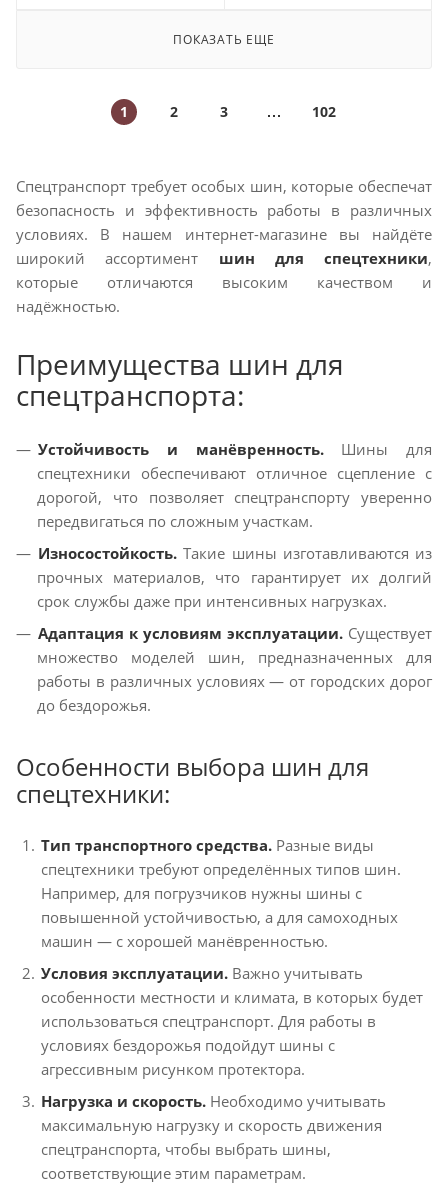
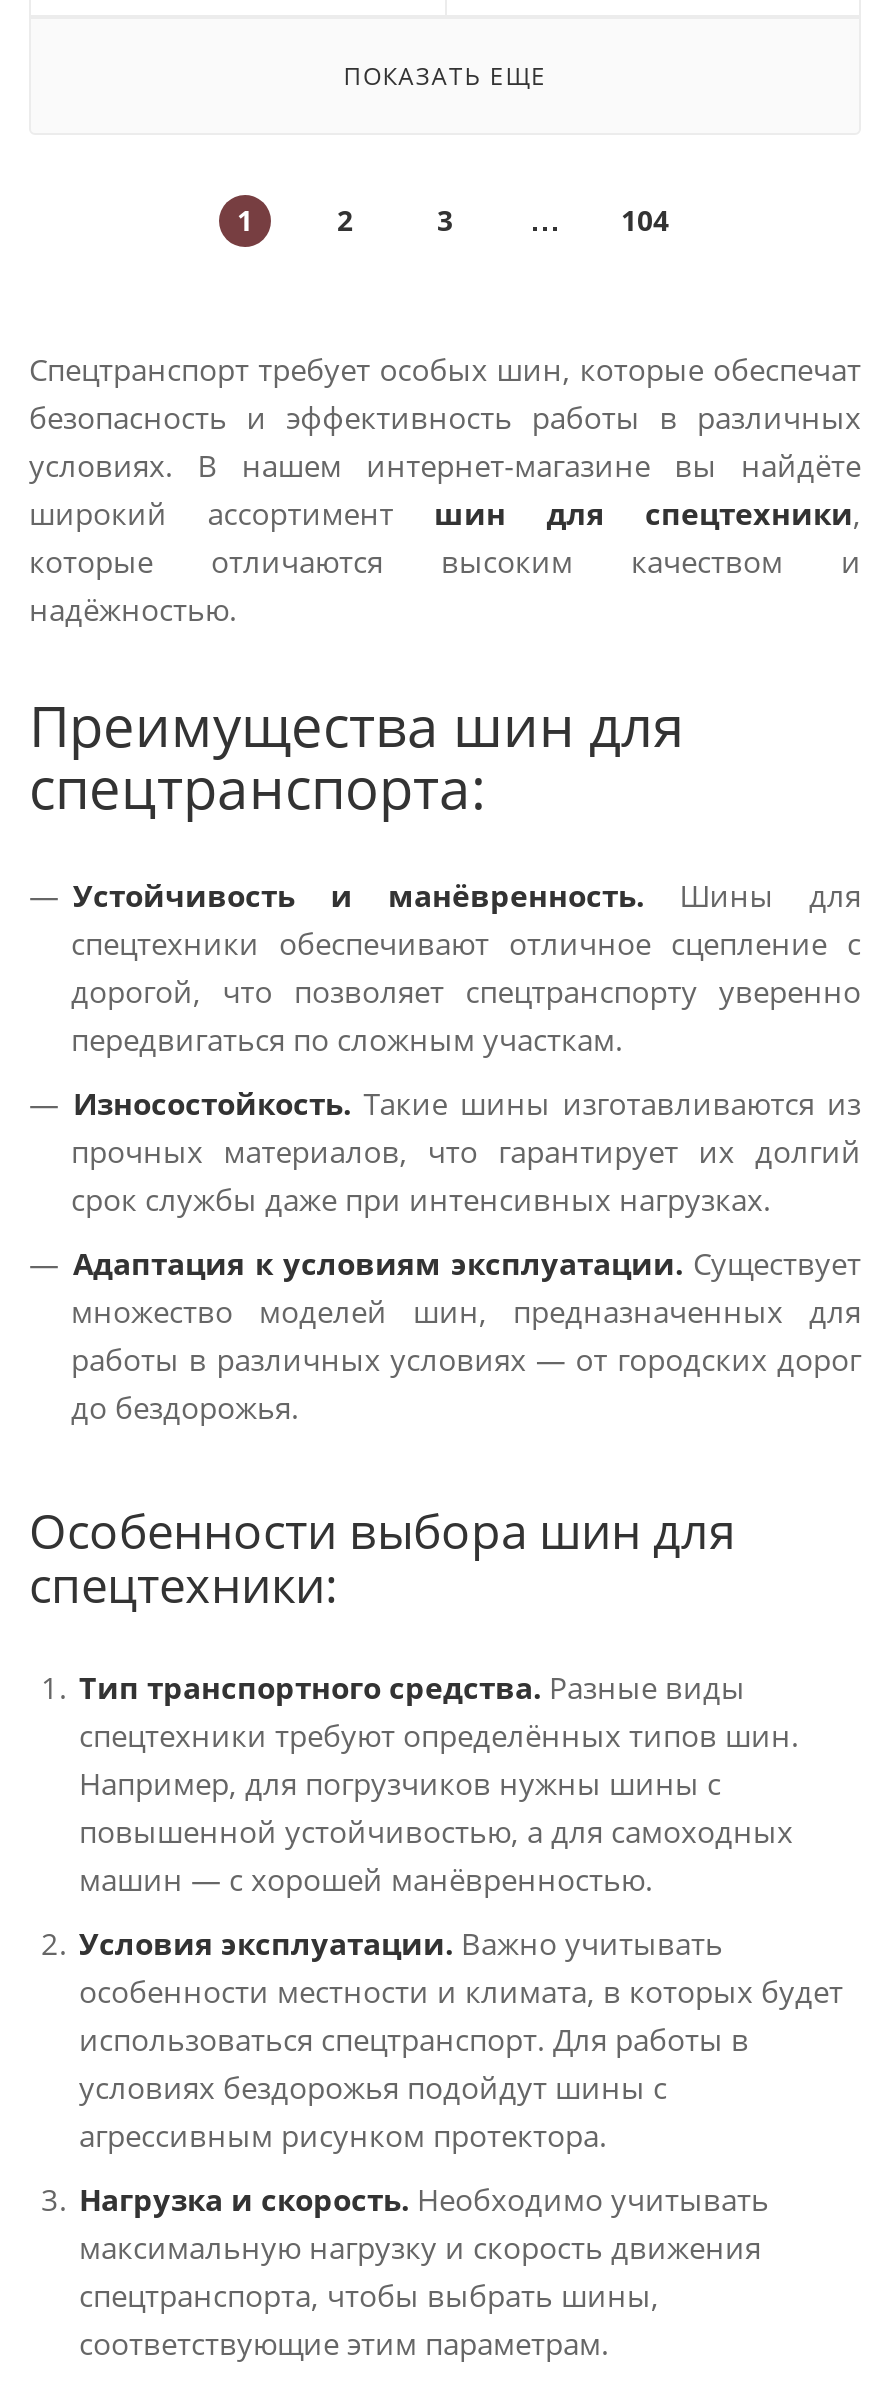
[312,102,336,121] 102 -> [621,201,669,239] 104

